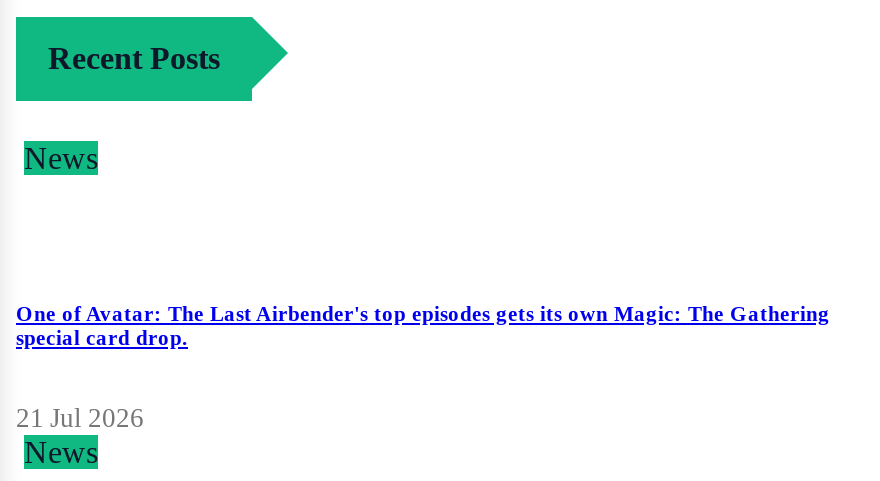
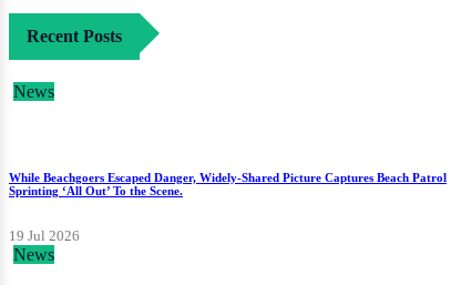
[16,302,830,350] One of Avatar: The Last Airbender's top episodes gets its own Magic: The Gathering | special card drop. -> [9,171,447,198] While Beachgoers Escaped Danger, Widely-Shared Picture Captures Beach Patrol | Sprinting ‘All Out’ To the Scene.
[16,404,144,434] 21 Jul 2026 -> [9,228,80,244] 19 Jul 2026

